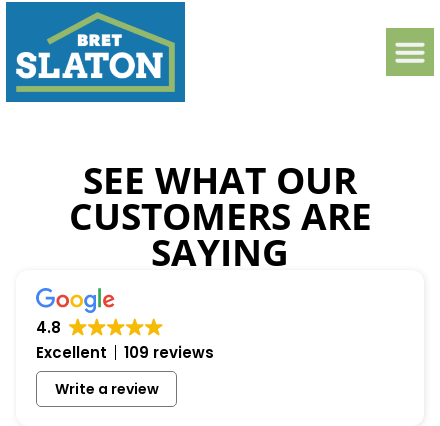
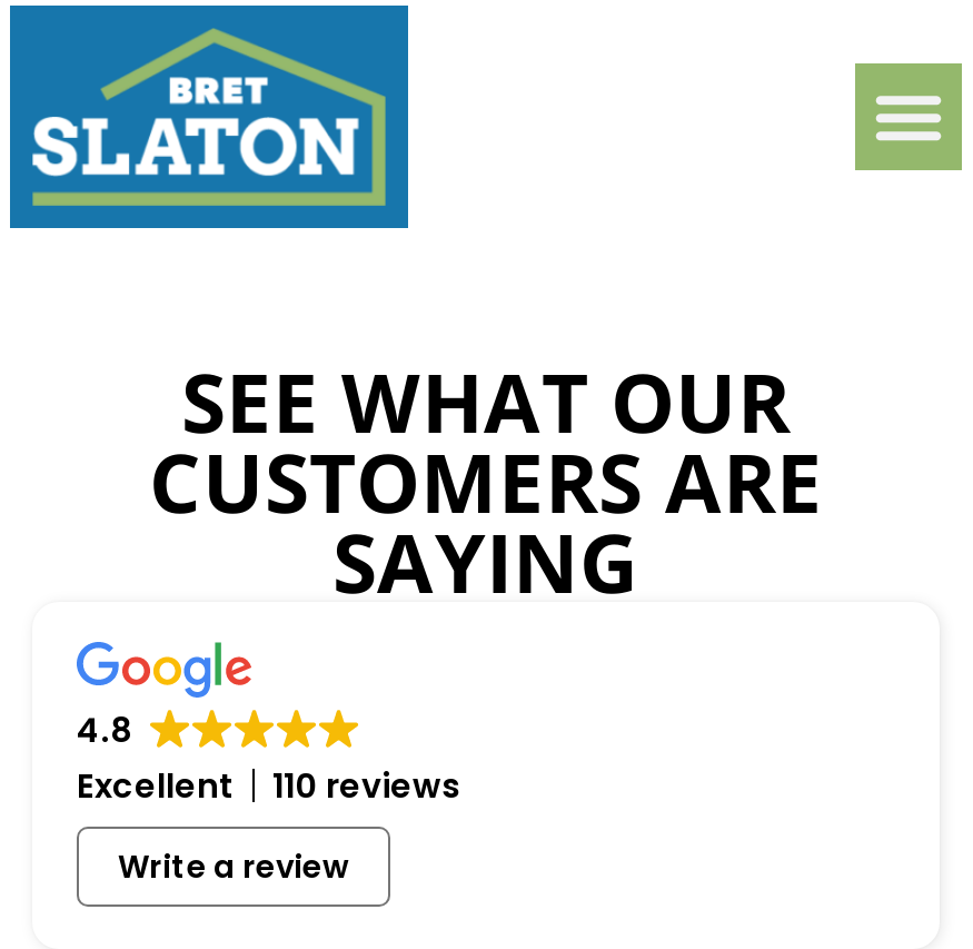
[36,342,214,363] Excellent 109 reviews -> [77,763,461,810] Excellent 110 reviews

